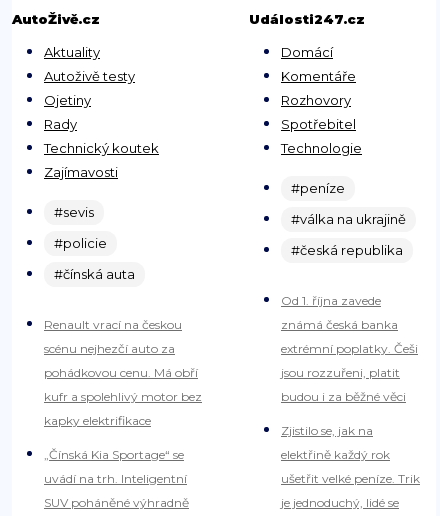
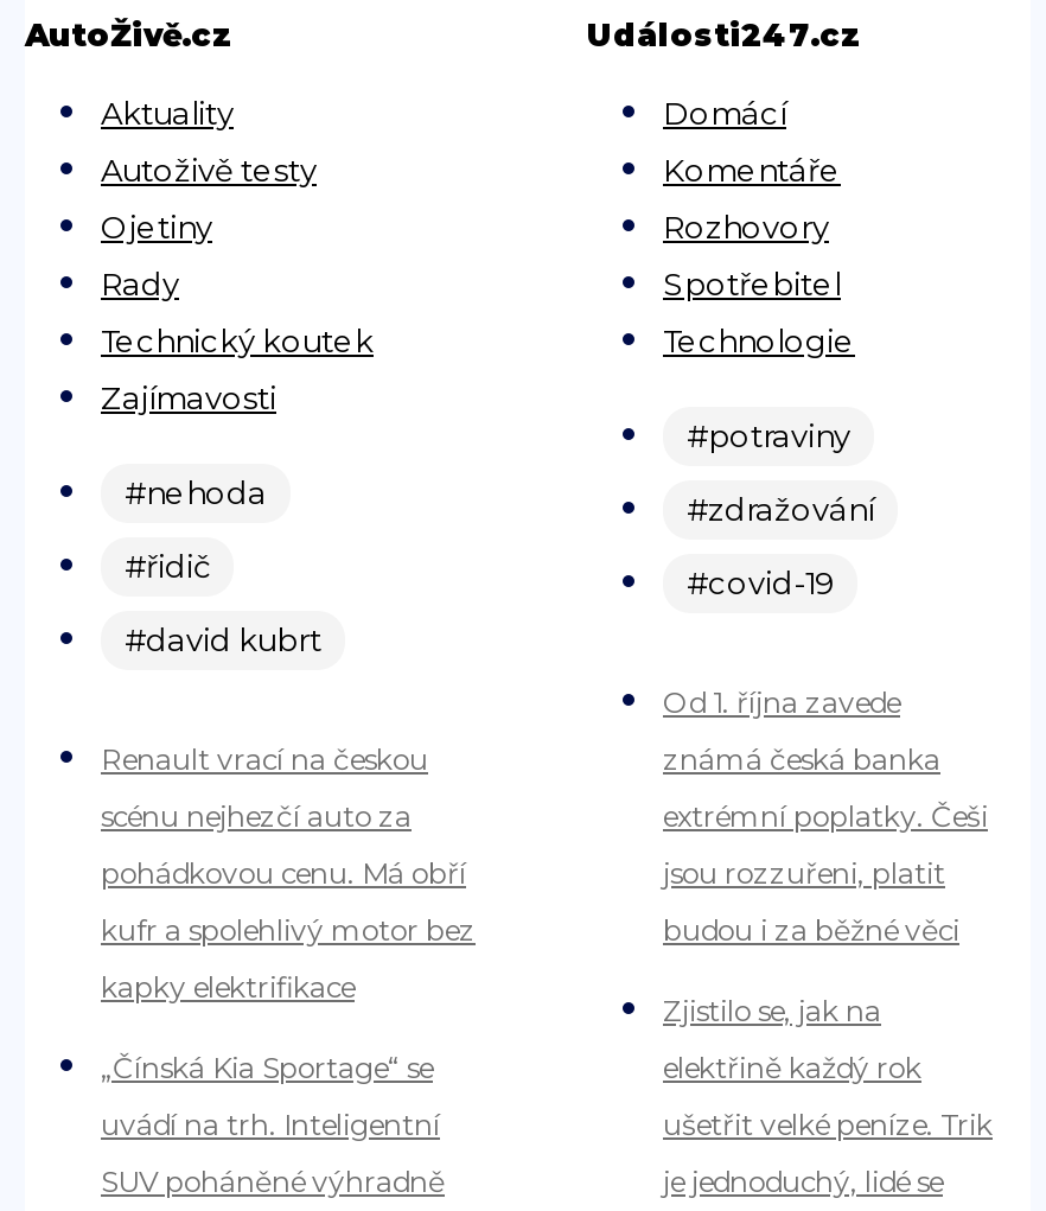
[291,180,345,196] #peníze -> [687,417,850,455] #potraviny
[54,204,94,220] #sevis -> [125,473,267,511] #nehoda
[291,211,406,227] #válka na ukrajině -> [687,490,874,528] #zdražování
[54,235,107,251] #policie -> [125,547,210,585] #řidič
[291,242,403,258] #česká republika -> [687,564,834,602] #covid-19
[54,266,135,282] #čínská auta -> [125,621,321,659] #david kubrt

